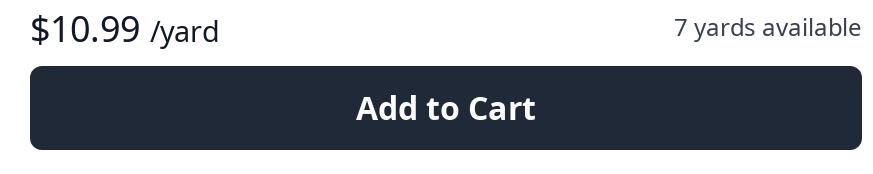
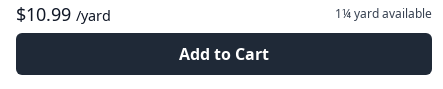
[674,10,862,44] 7 yards available -> [335,5,432,22] 1¼ yard available

